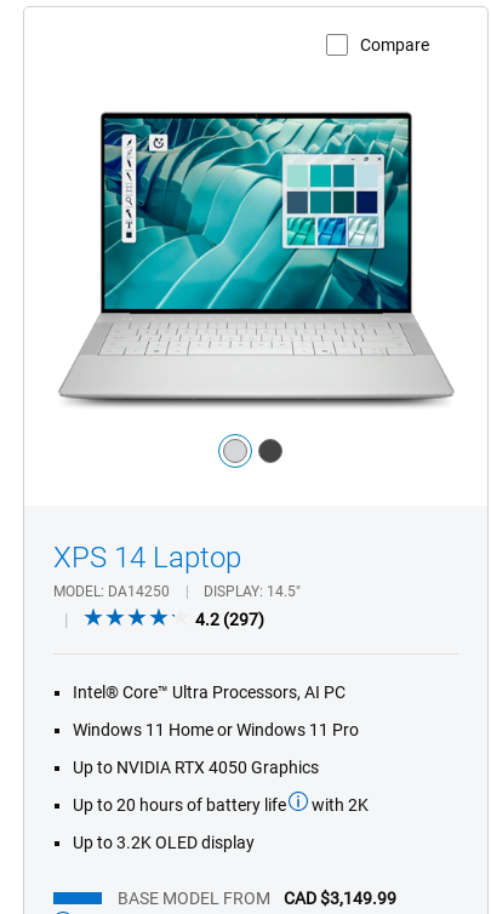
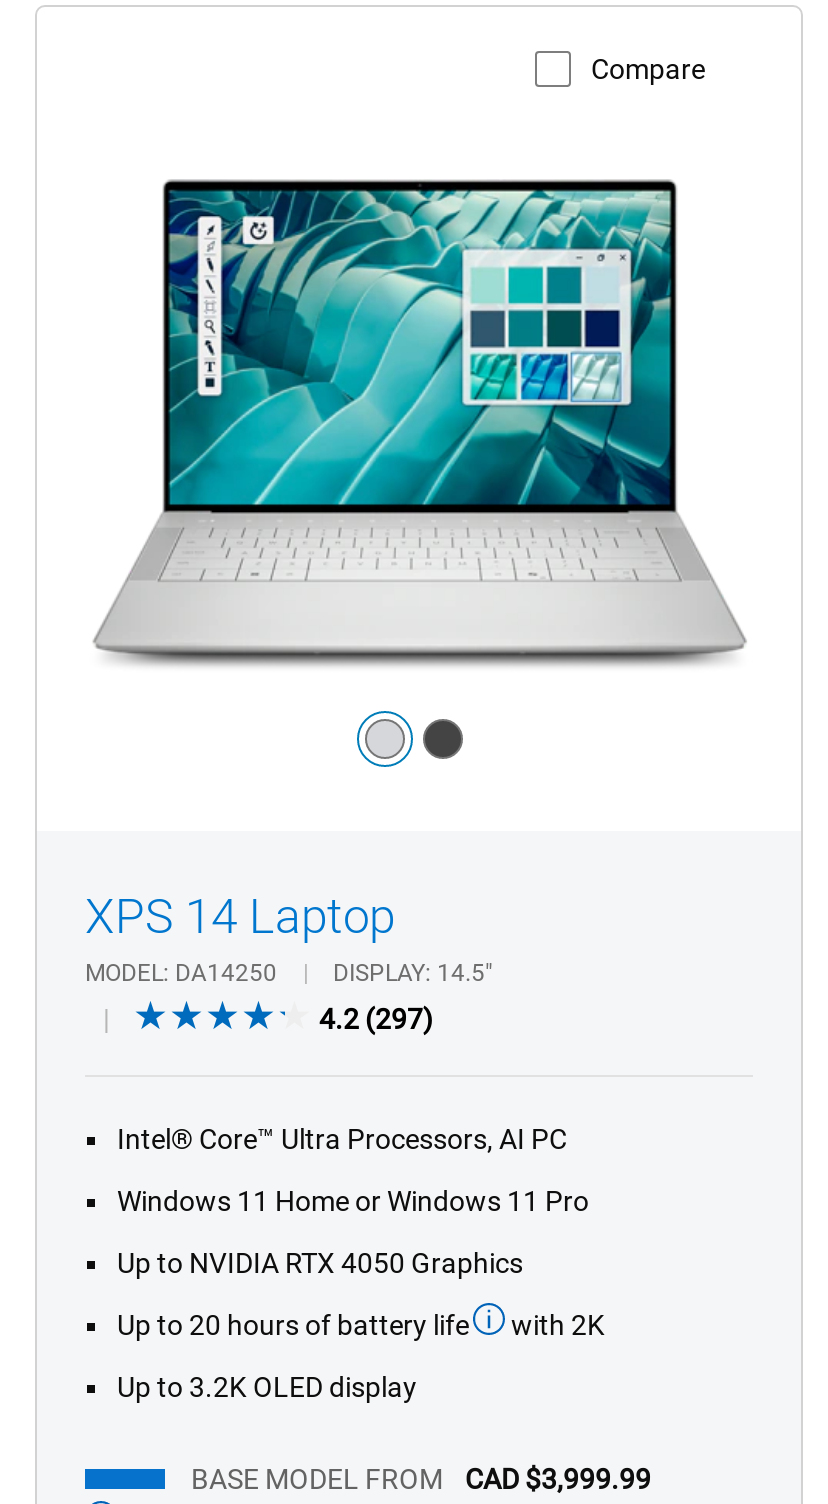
[118,889,396,909] BASE MODEL FROM CAD $3,149.99 -> [191,1463,651,1495] BASE MODEL FROM CAD $3,999.99

